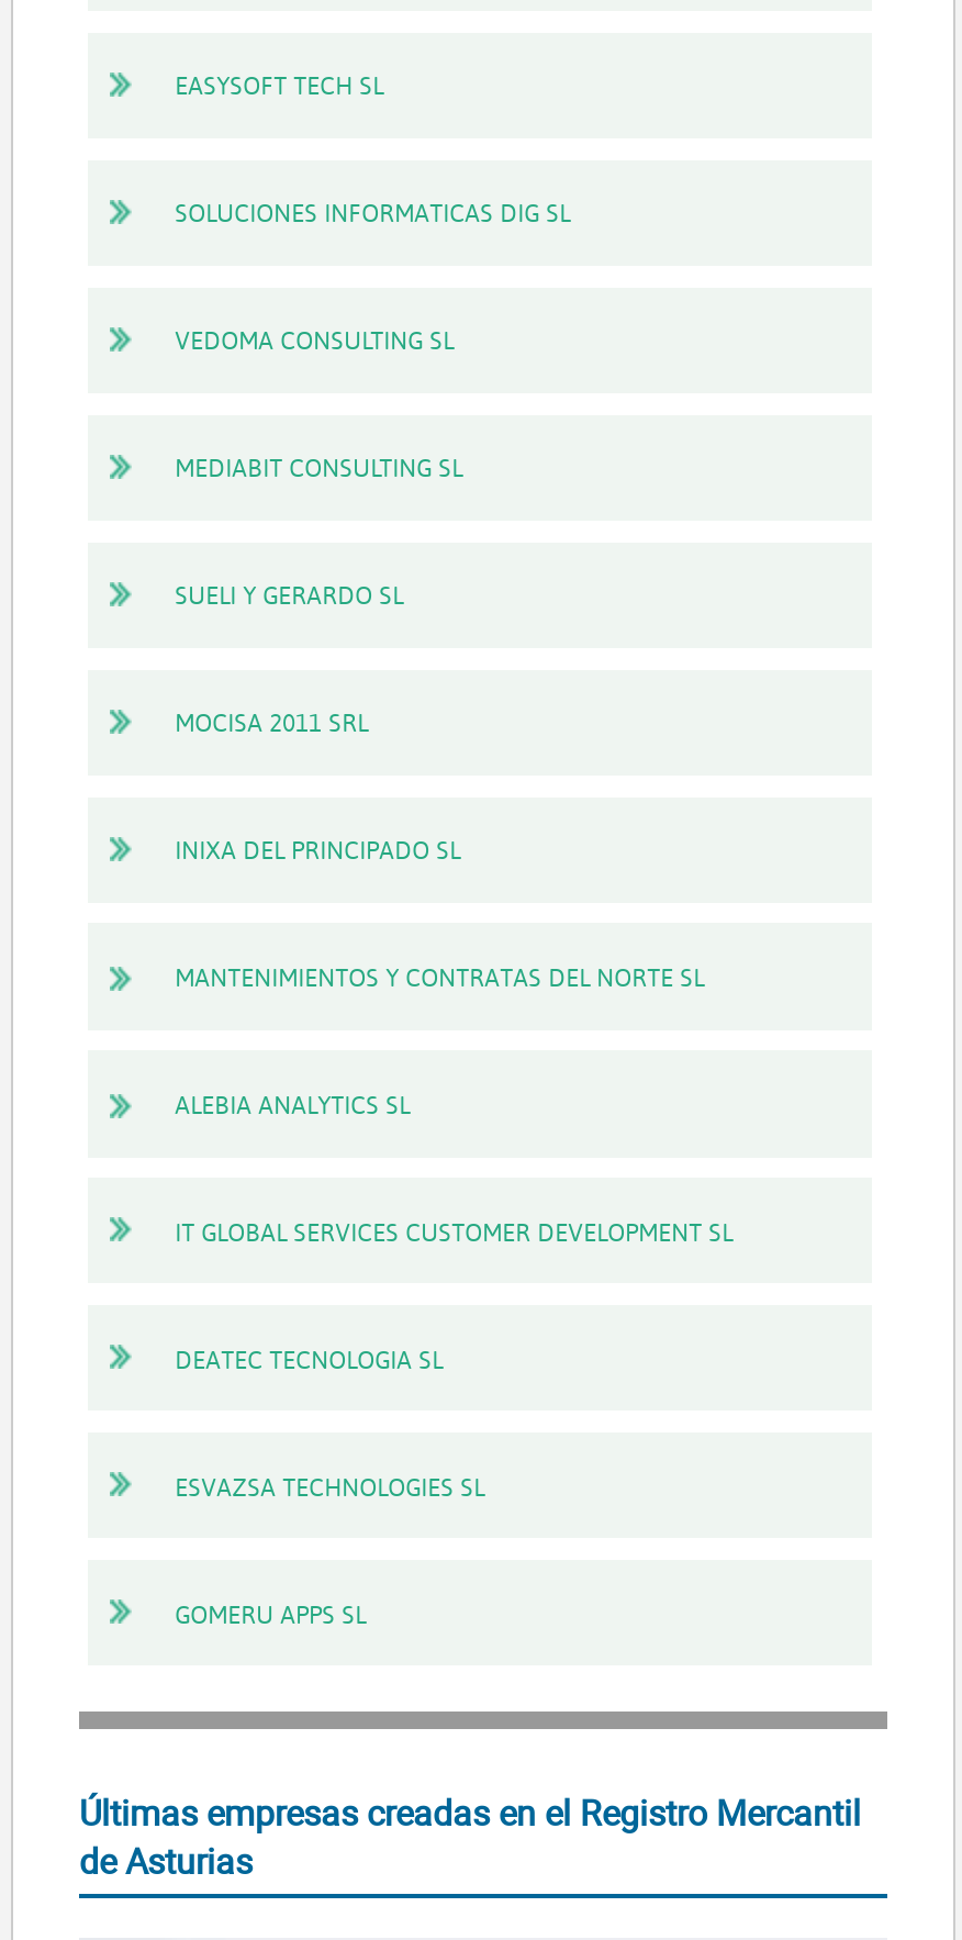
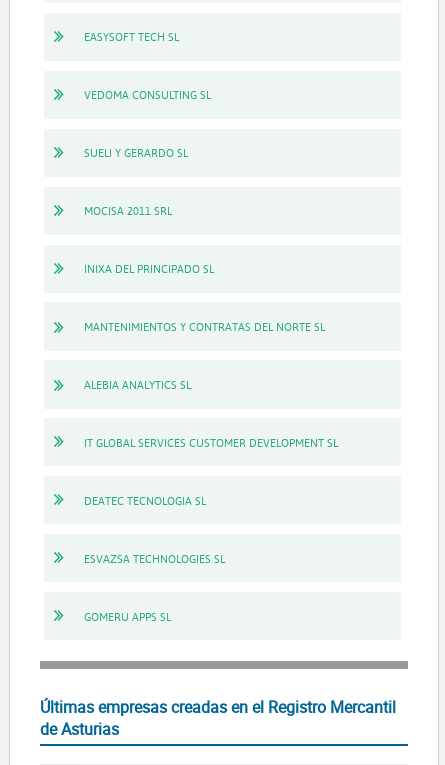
[175,196,570,229] SOLUCIONES INFORMATICAS DIG SL -> none
[175,451,463,484] MEDIABIT CONSULTING SL -> none

